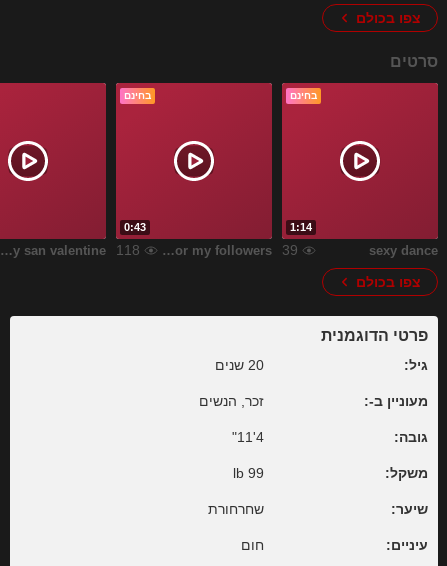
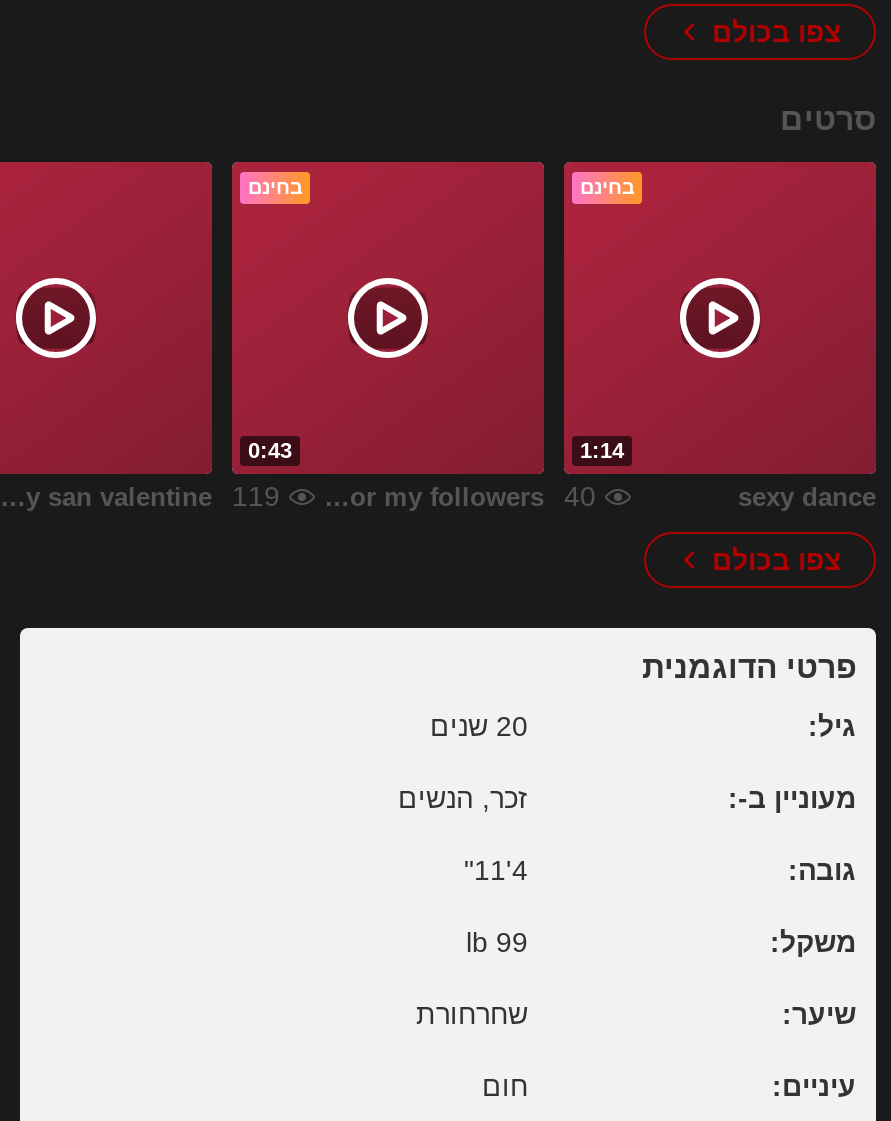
[116,242,140,258] 118 -> [232,480,280,512] 119
[282,242,298,258] 39 -> [564,480,596,512] 40

